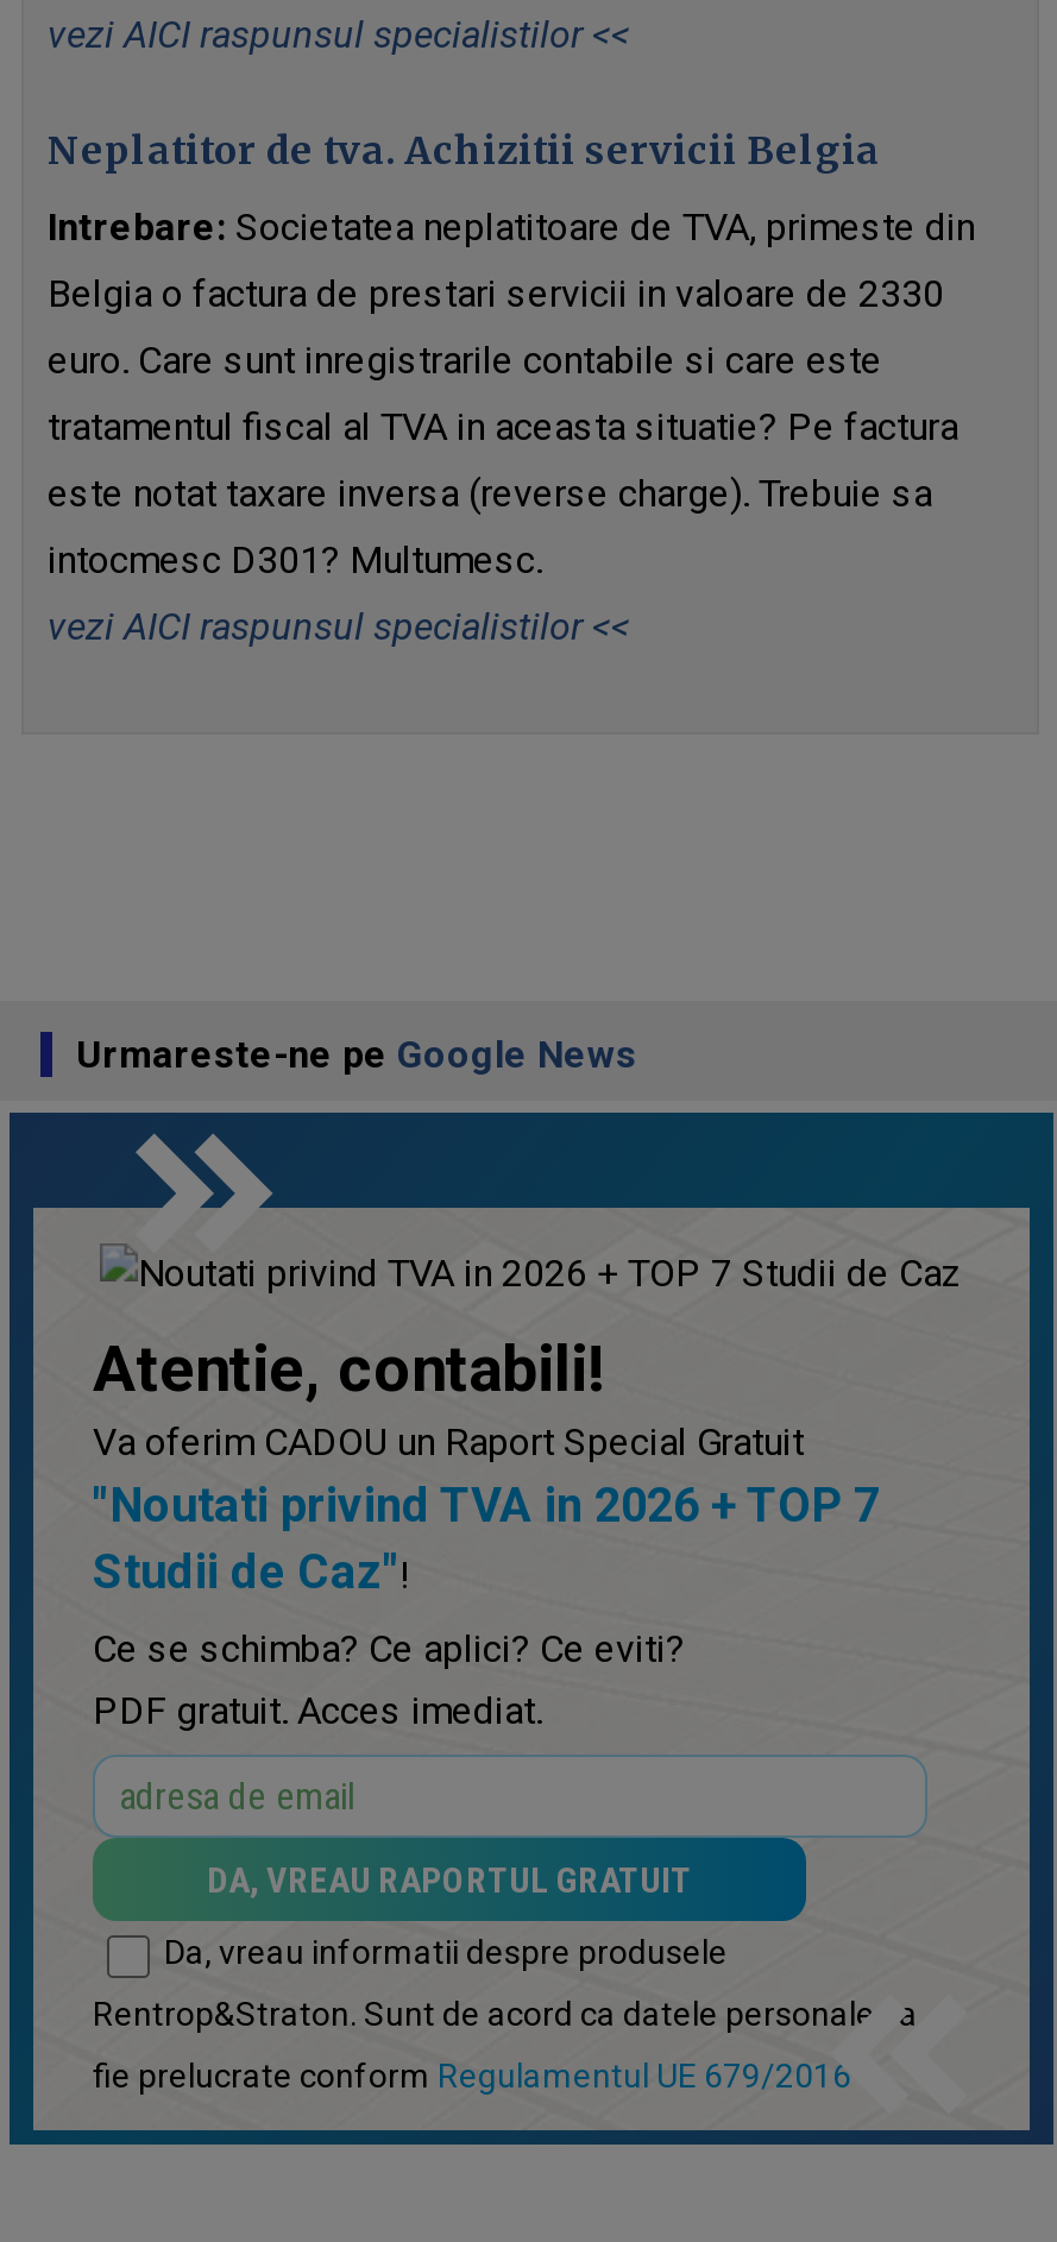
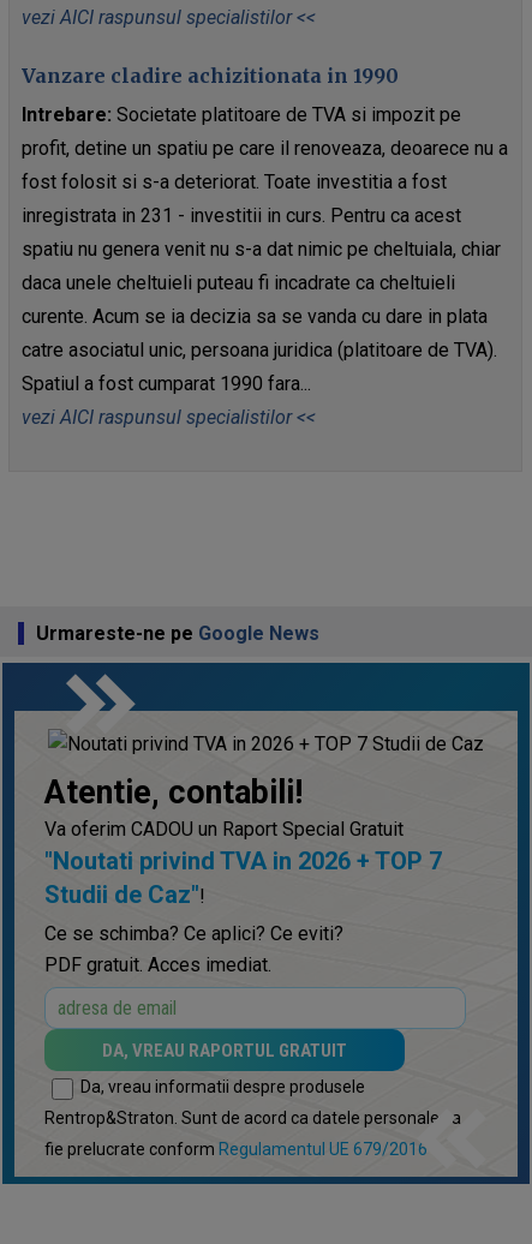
[48,126,975,582] Neplatitor de tva. Achizitii servicii Belgia | Intrebare: Societatea neplatitoare de TVA, primeste din | Belgia o factura de prestari servicii in valoare de 2330 | euro. Care sunt inregistrarile contabile si care este | tratamentul fiscal al TVA in aceasta situatie? Pe factura | este notat taxare inversa (reverse charge). Trebuie sa | intocmesc D301? Multumesc. -> [22,64,508,395] Vanzare cladire achizitionata in 1990 | Intrebare: Societate platitoare de TVA si impozit pe | profit, detine un spatiu pe care il renoveaza, deoarece nu a | fost folosit si s-a deteriorat. Toate investitia a fost | inregistrata in 231 - investitii in curs. Pentru ca acest | spatiu nu genera venit nu s-a dat nimic pe cheltuiala, chiar | daca unele cheltuieli puteau fi incadrate ca cheltuieli | curente. Acum se ia decizia sa se vanda cu dare in plata | catre asociatul unic, persoana juridica (platitoare de TVA). | Spatiul a fost cumparat 1990 fara...

